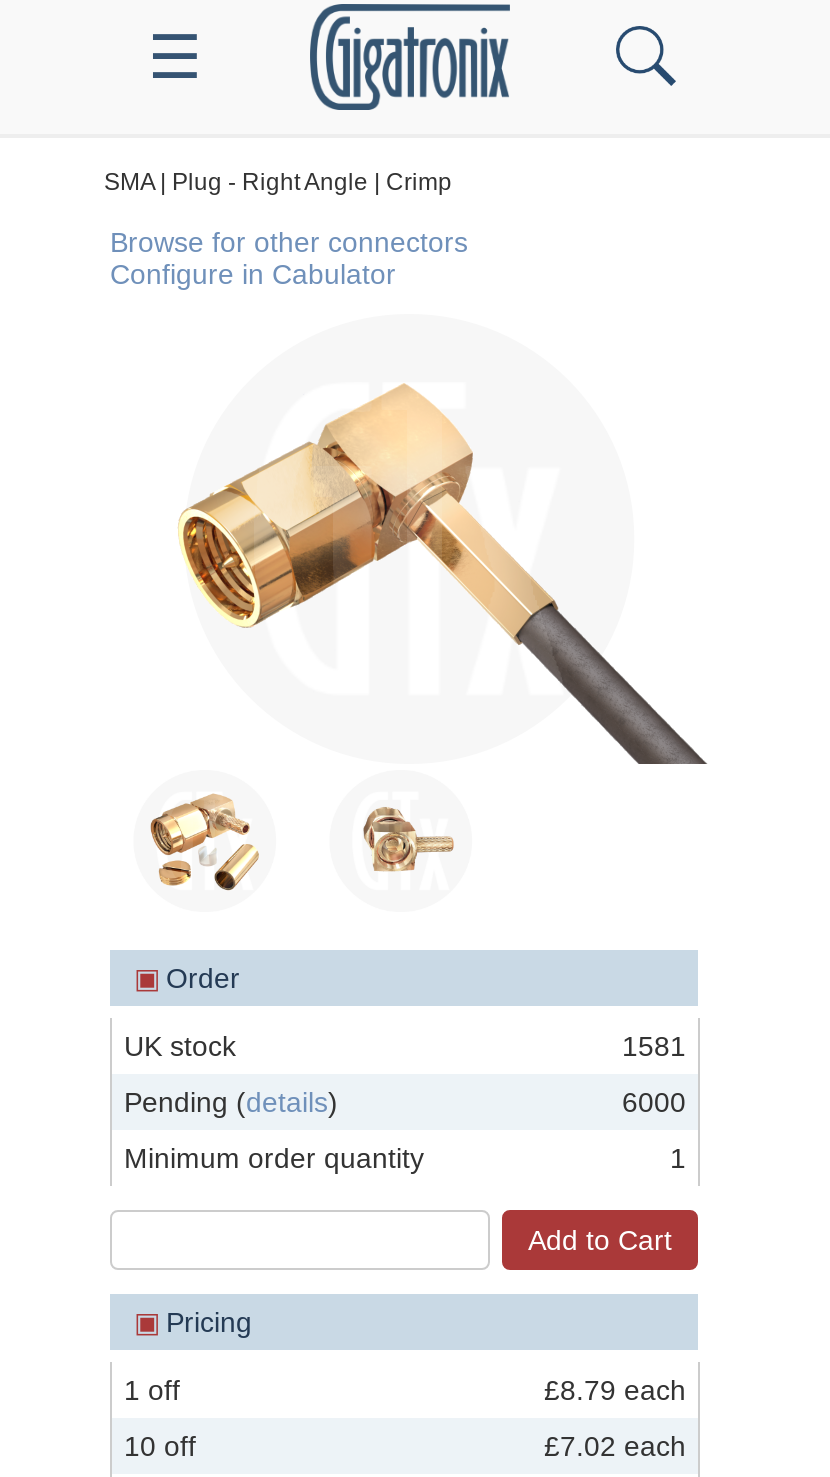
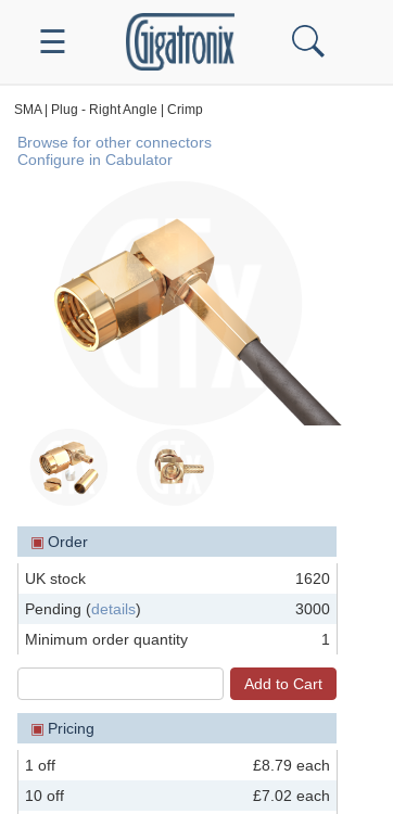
[622,1030,686,1062] 1581 -> [295,570,330,587] 1620
[622,1086,686,1118] 6000 -> [295,600,330,618] 3000

